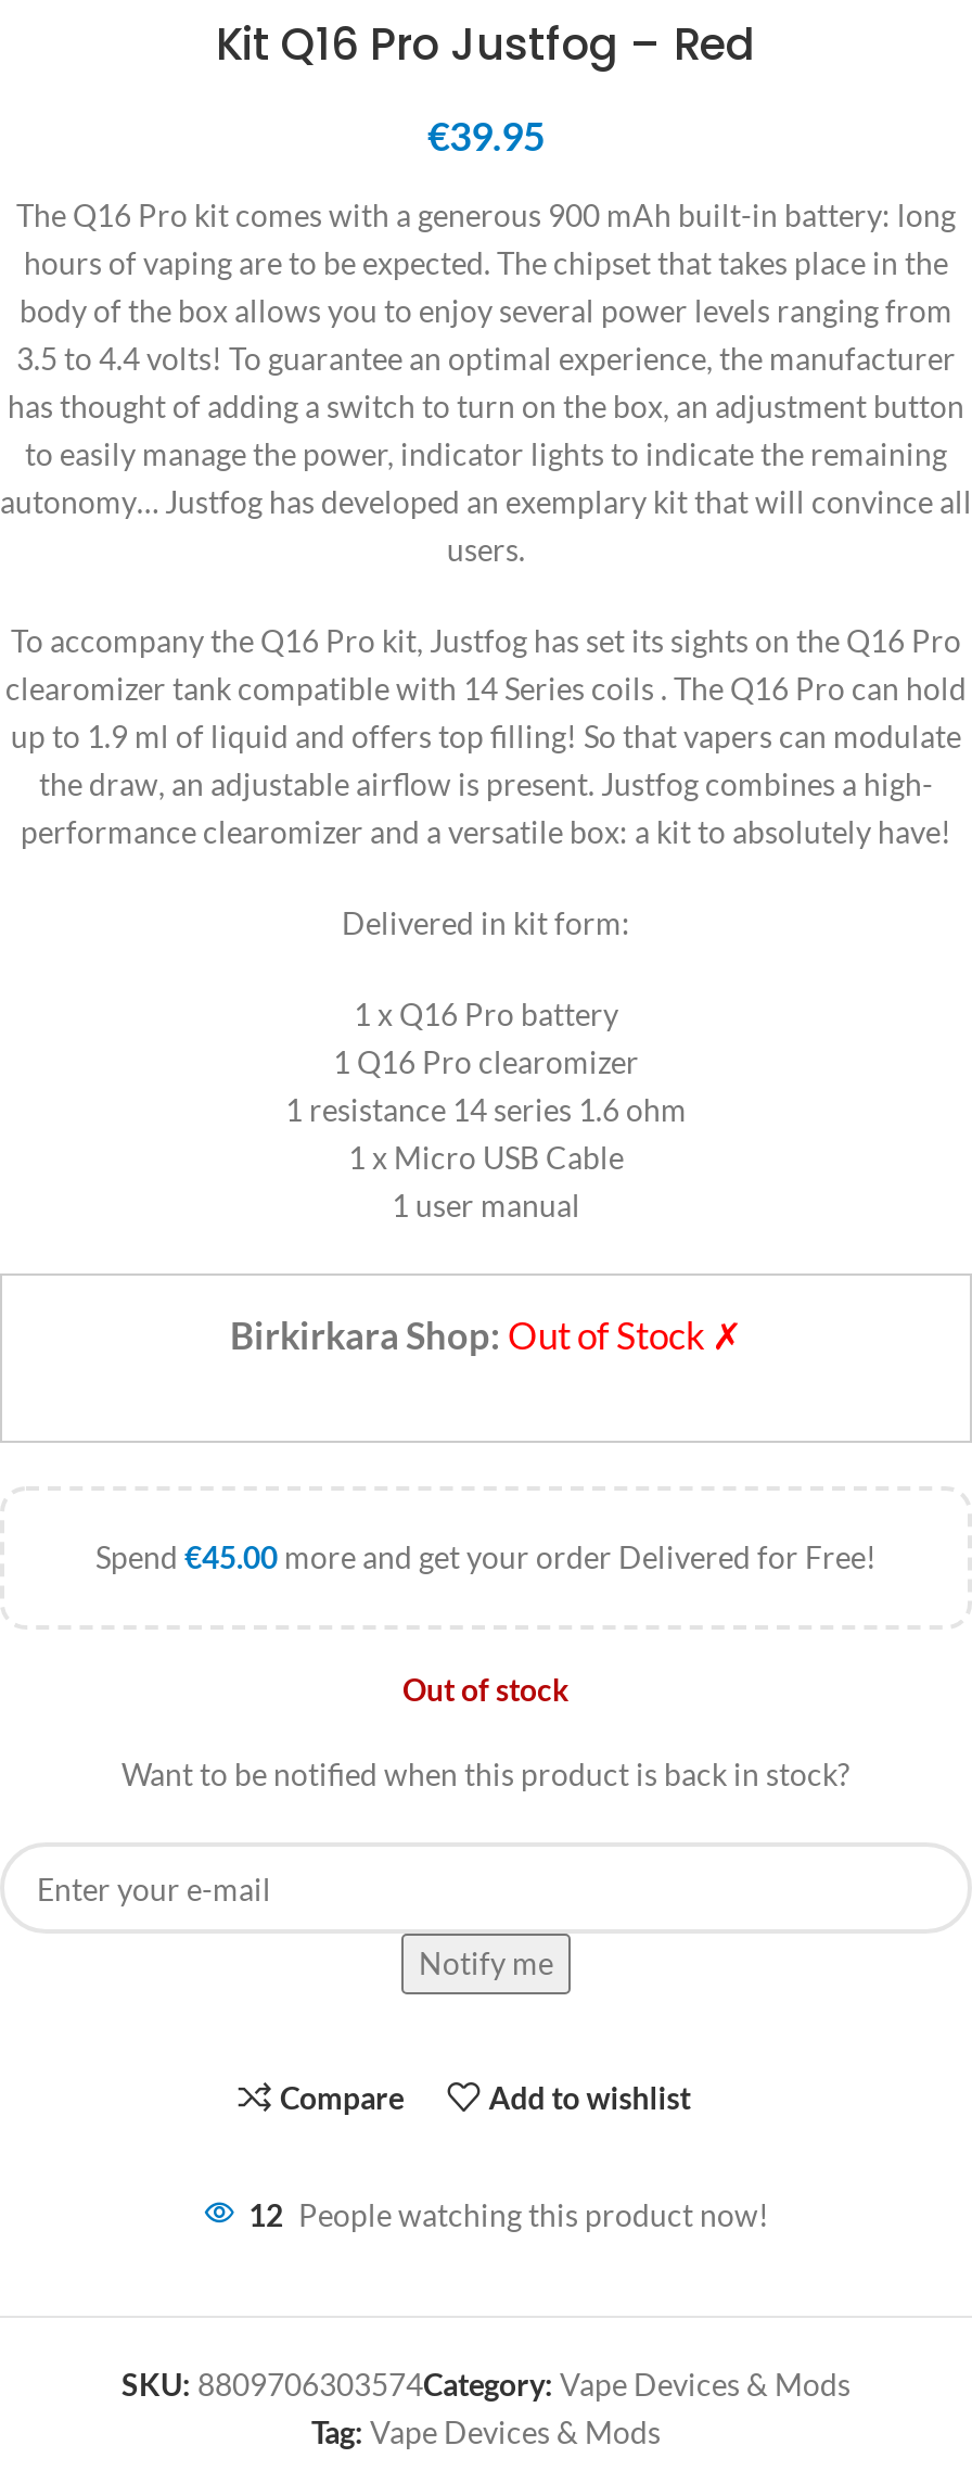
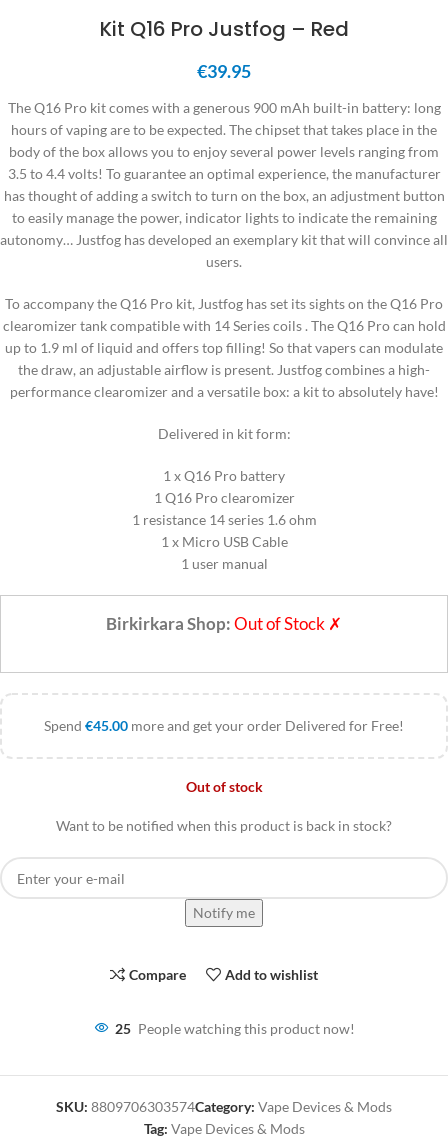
[248,2196,769,2233] 12 People watching this product now! -> [114,1020,354,1037] 25 People watching this product now!

